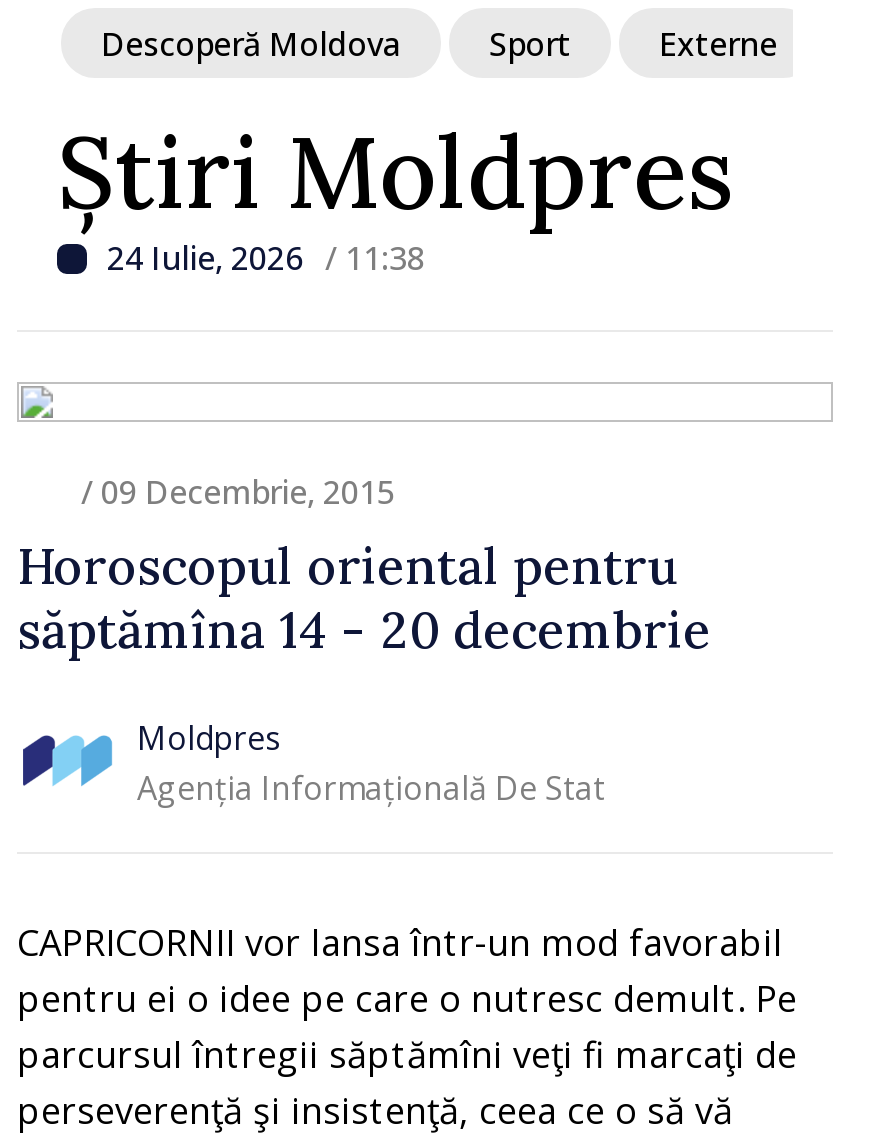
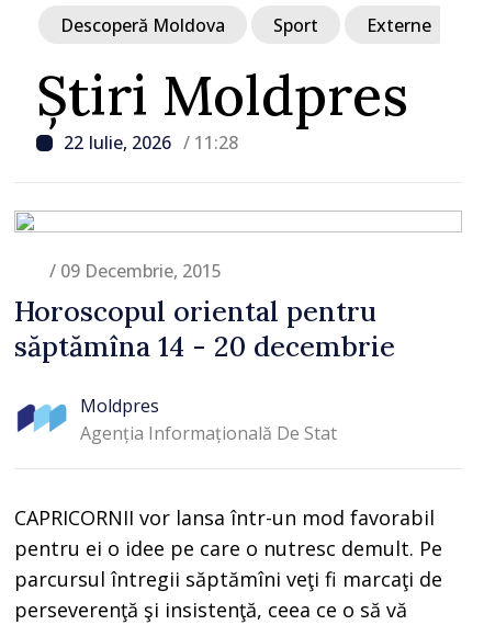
[107,236,425,280] 24 Iulie, 2026 / 11:38 -> [64,130,238,155] 22 Iulie, 2026 / 11:28

